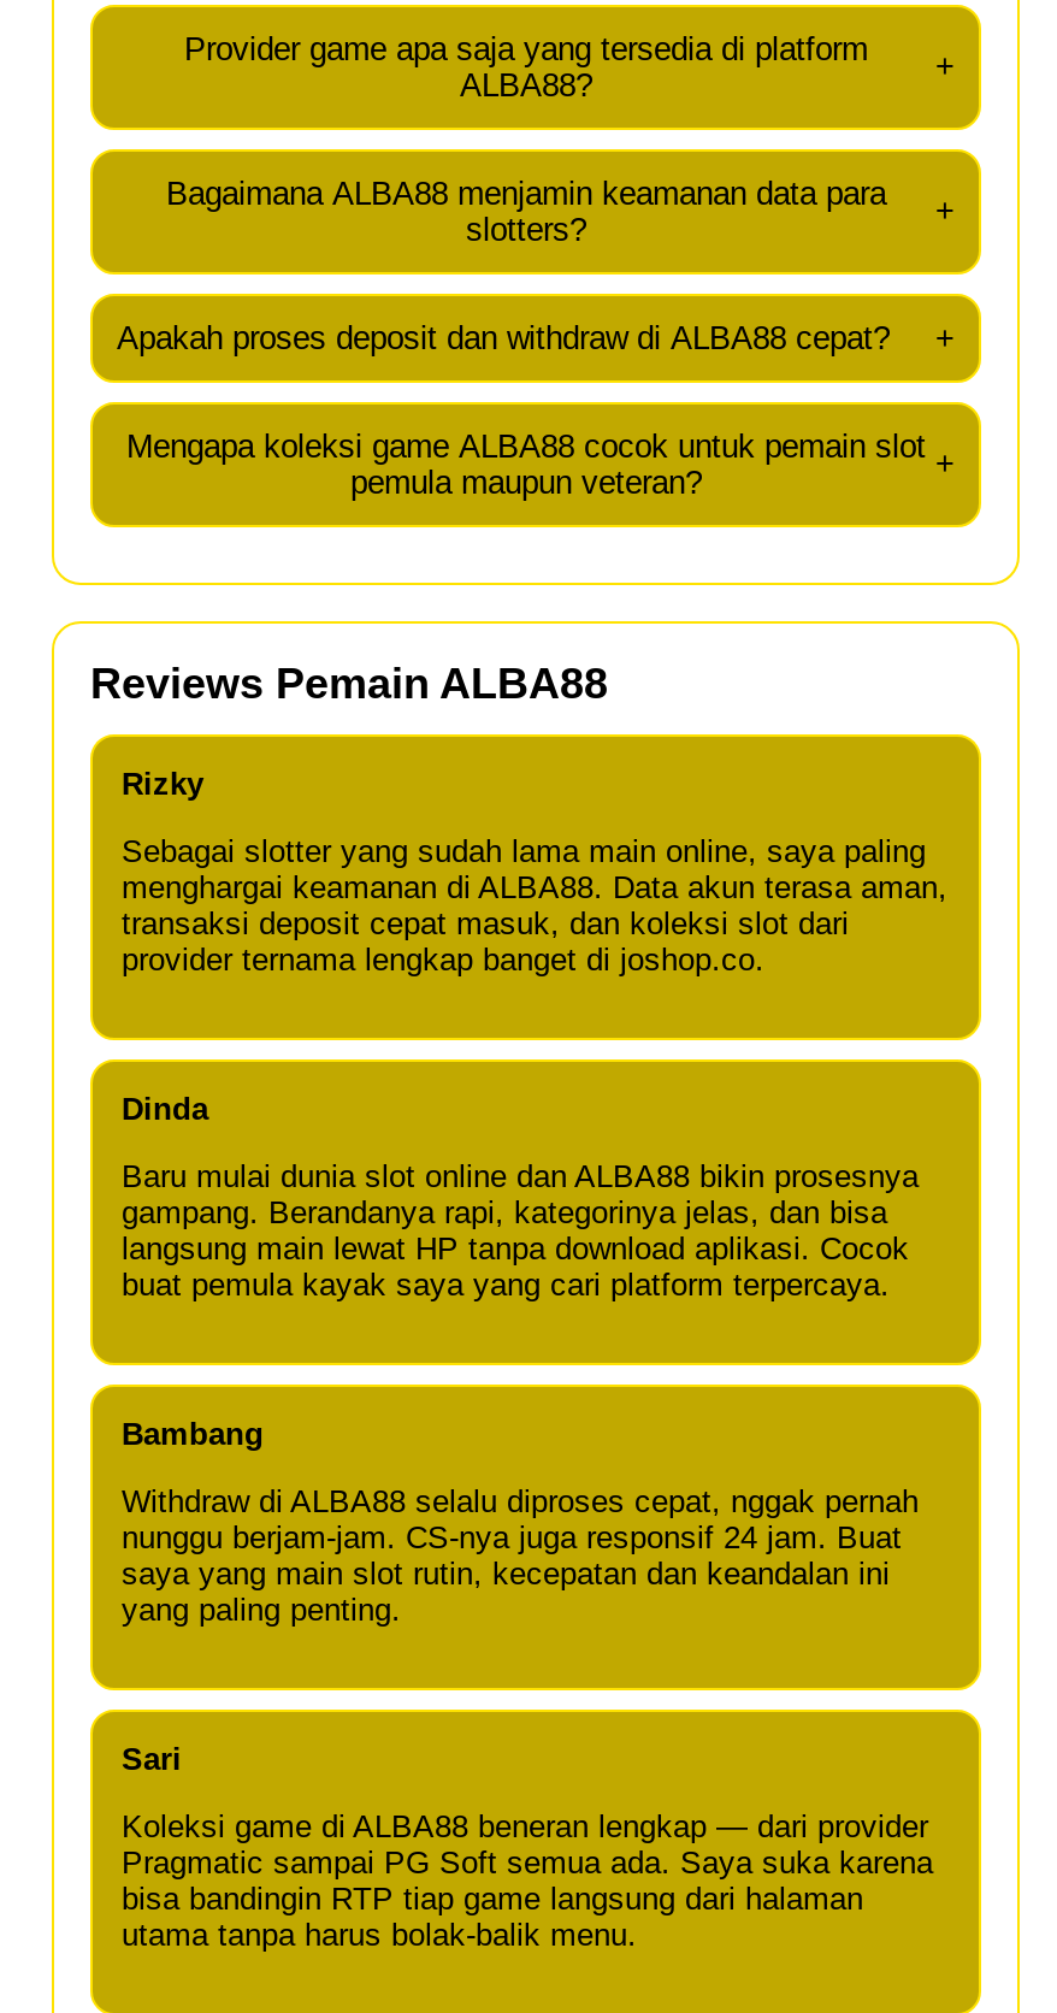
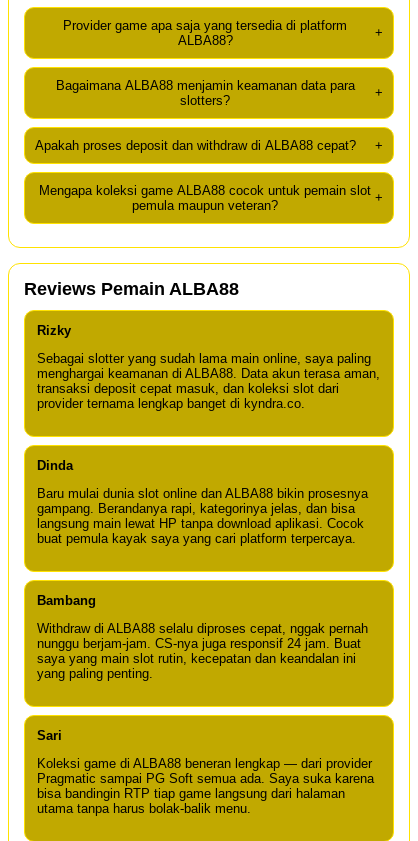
[122,941,764,977] provider ternama lengkap banget di joshop.co. -> [37,396,305,411] provider ternama lengkap banget di kyndra.co.

